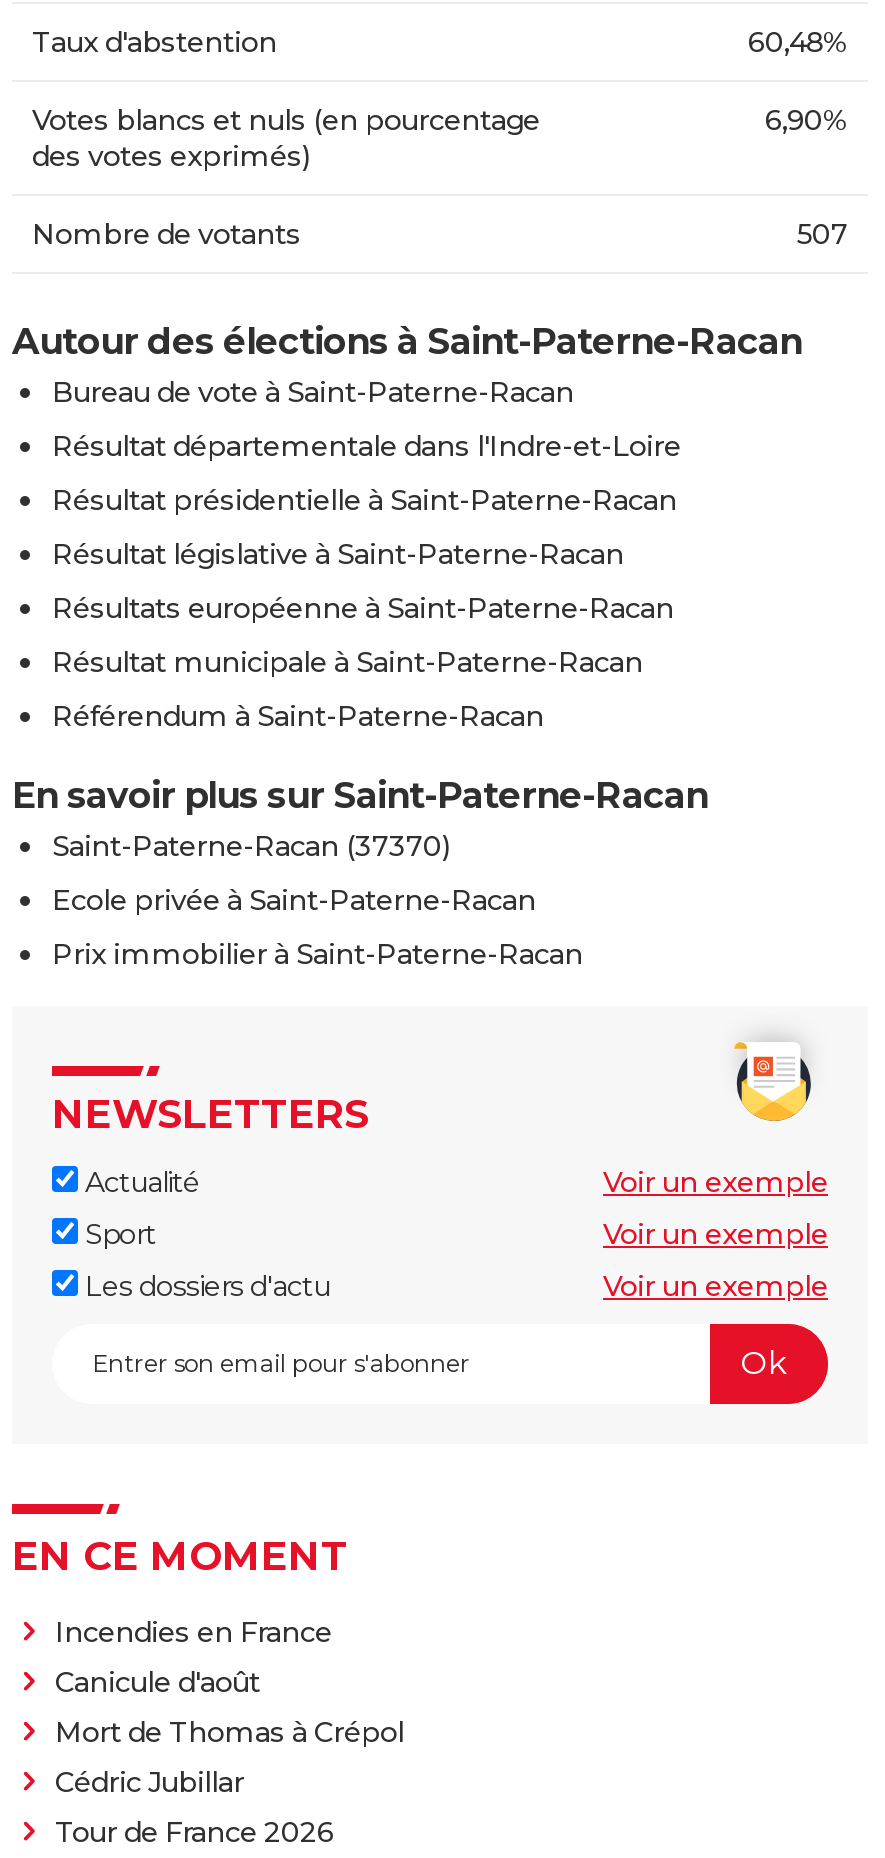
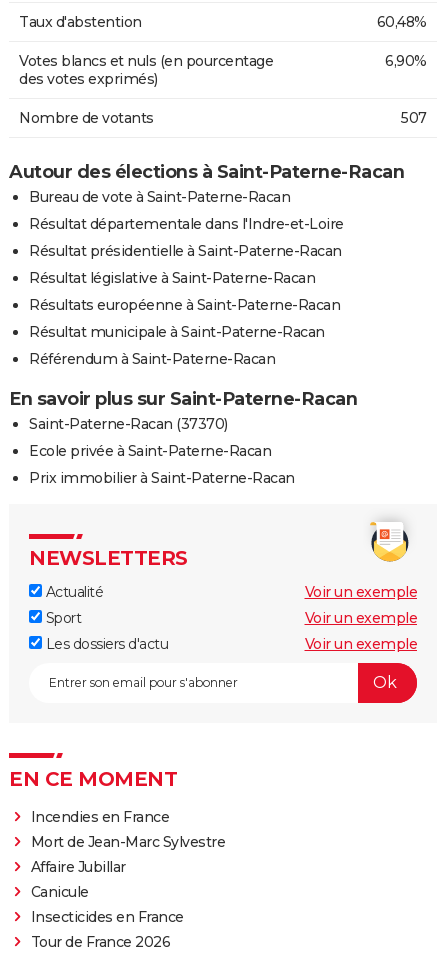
[55,1663,404,1799] Canicule d'août | Mort de Thomas à Crépol | Cédric Jubillar -> [30,832,225,925] Mort de Jean-Marc Sylvestre | Affaire Jubillar | Canicule | Insecticides en France

